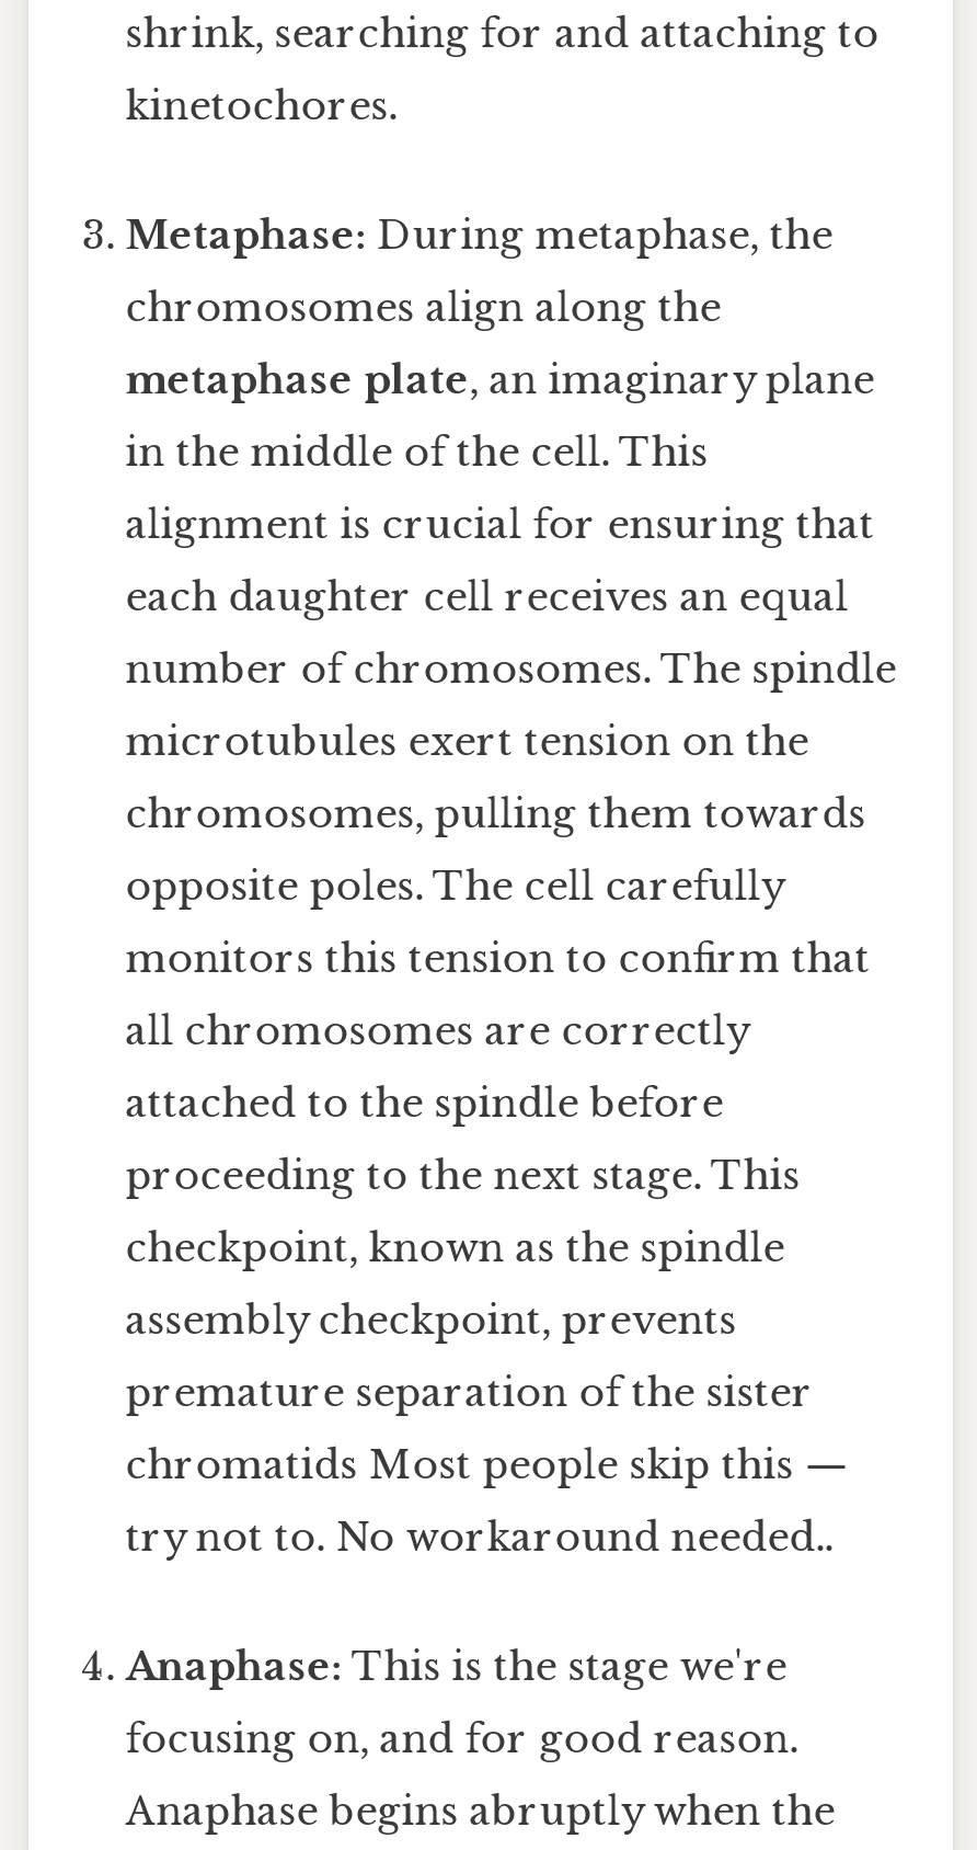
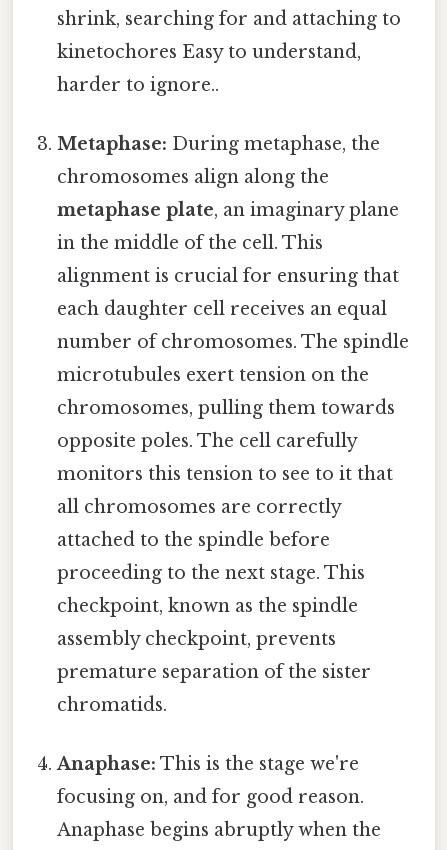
[125,82,397,130] kinetochores. -> [57,41,361,96] kinetochores Easy to understand, | harder to ignore..
moved [125,212,896,911] -> [57,133,409,452]: Metaphase: During metaphase, the | chromosomes align along the | metaphase plate, an imaginary plane | ... | chromosomes, pulling them towards | opposite poles. The cell carefully
[125,935,870,984] monitors this tension to confirm that -> [57,463,393,485] monitors this tension to see to it that
moved [125,1008,813,1418] -> [57,496,371,683]: all chromosomes are correctly | attached to the spindle before | proceeding to the next stage. This | checkpoint, known as the spindle | assembly checkpoint, prevents | premature separation of the sister
[125,1442,846,1562] chromatids Most people skip this — | try not to. No workaround needed.. -> [57,694,167,716] chromatids.

